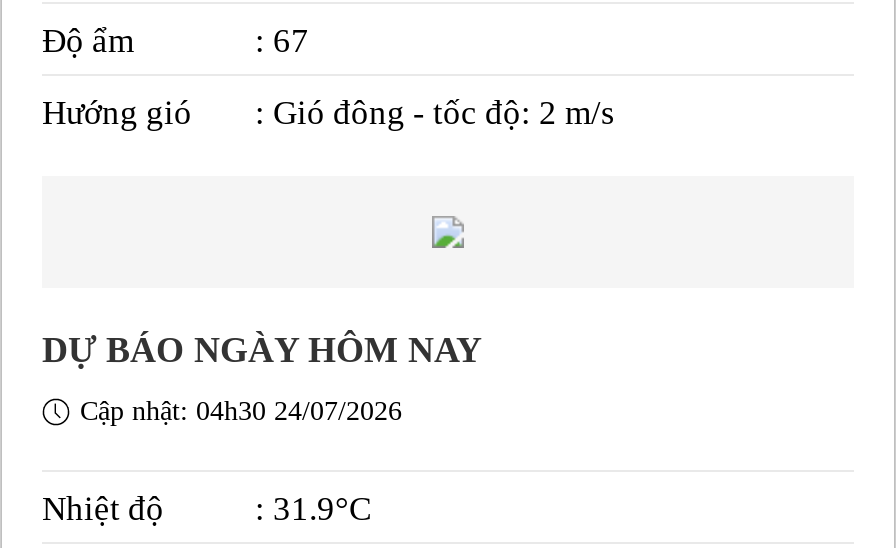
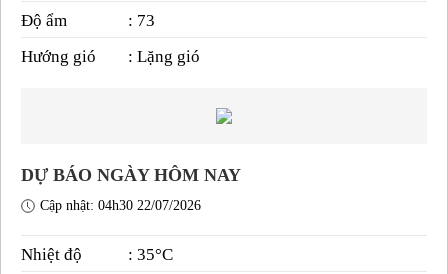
[255,22,309,60] : 67 -> [127,11,154,30] : 73
[255,94,615,132] : Gió đông - tốc độ: 2 m/s -> [127,47,199,66] : Lặng gió
[80,396,402,426] Cập nhật: 04h30 24/07/2026 -> [40,198,201,213] Cập nhật: 04h30 22/07/2026
[255,490,371,528] : 31.9°C -> [127,245,172,264] : 35°C

